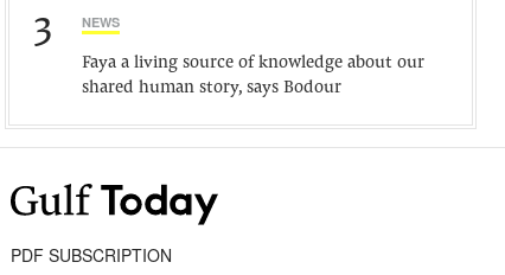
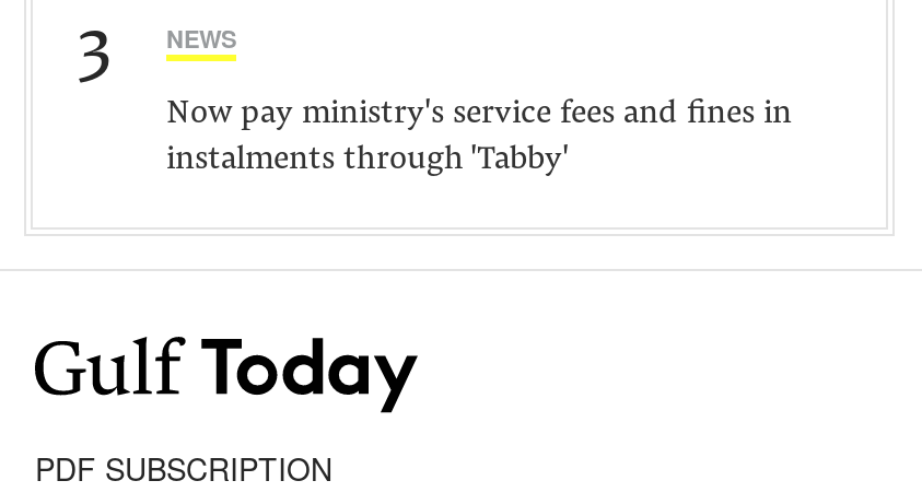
[82,55,424,97] Faya a living source of knowledge about our | shared human story, says Bodour -> [166,98,792,177] Now pay ministry's service fees and fines in | instalments through 'Tabby'

